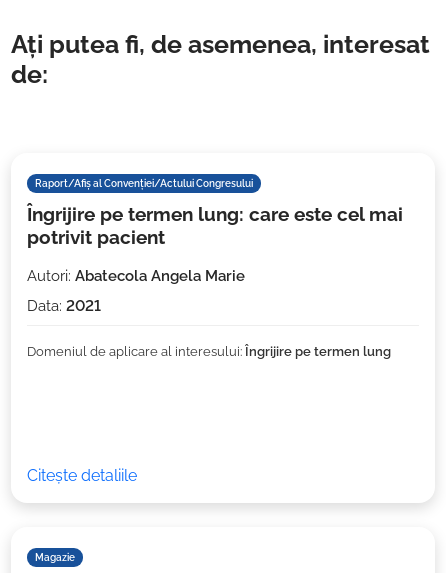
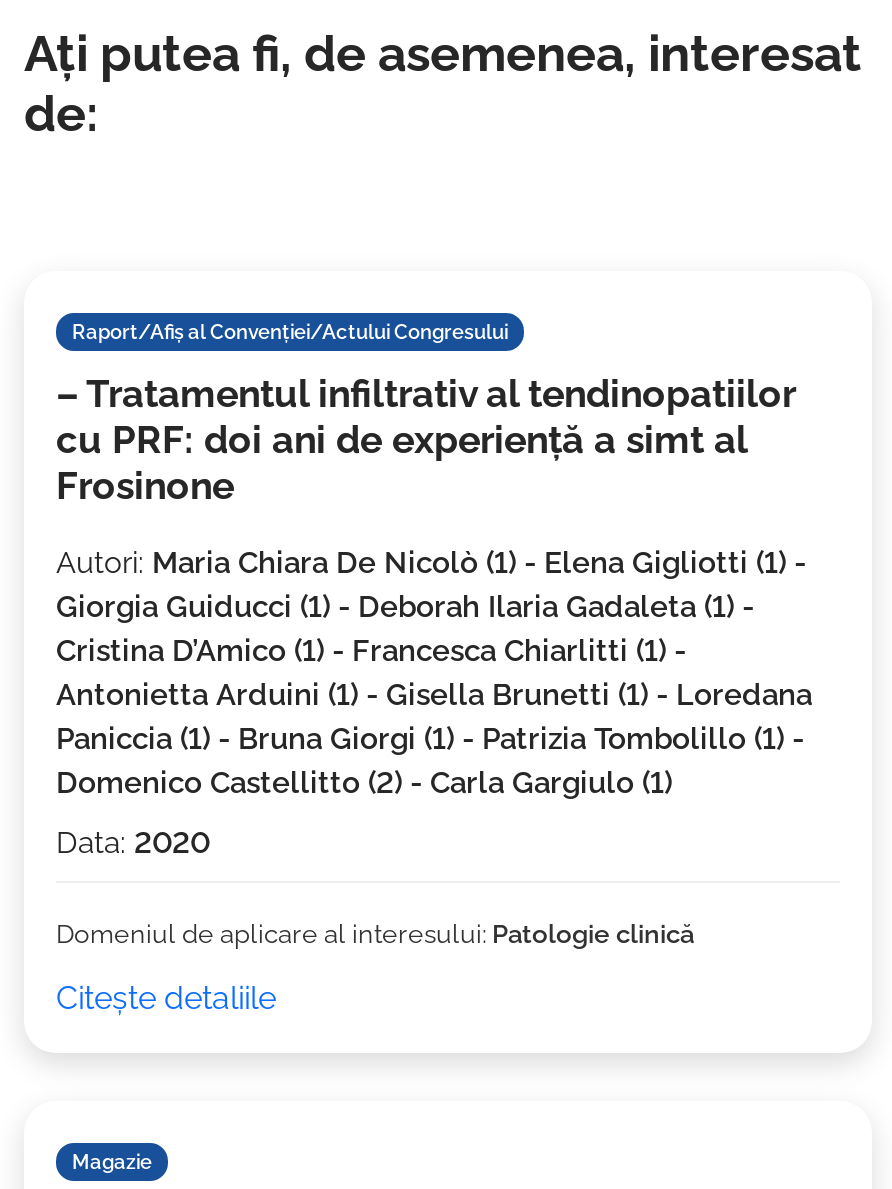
[27,203,403,248] Îngrijire pe termen lung: care este cel mai | potrivit pacient -> [56,371,796,507] – Tratamentul infiltrativ al tendinopatiilor | cu PRF: doi ani de experiență a simt al | Frosinone
[27,267,245,285] Autori: Abatecola Angela Marie -> [56,545,812,801] Autori: Maria Chiara De Nicolò (1) - Elena Gigliotti (1) - | Giorgia Guiducci (1) - Deborah Ilaria Gadaleta (1) - | Cristina D’Amico (1) - Francesca Chiarlitti (1) - | Antonietta Arduini (1) - Gisella Brunetti (1) - Loredana | Paniccia (1) - Bruna Giorgi (1) - Patrizia Tombolillo (1) - | Domenico Castellitto (2) - Carla Gargiulo (1)
[27,297,101,315] Data: 2021 -> [56,825,210,861] Data: 2020
[27,344,391,359] Domeniul de aplicare al interesului: Îngrijire pe termen lung -> [56,919,694,949] Domeniul de aplicare al interesului: Patologie clinică

